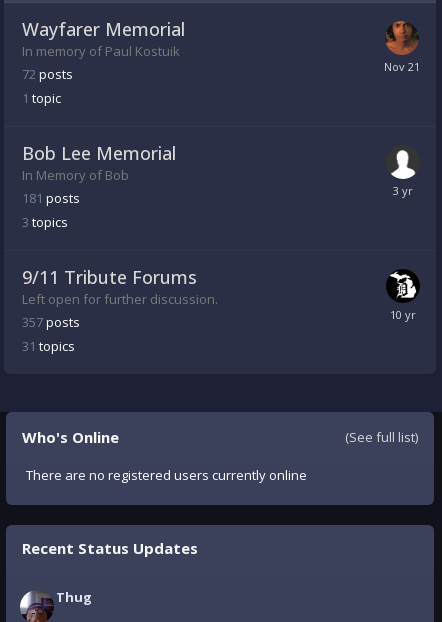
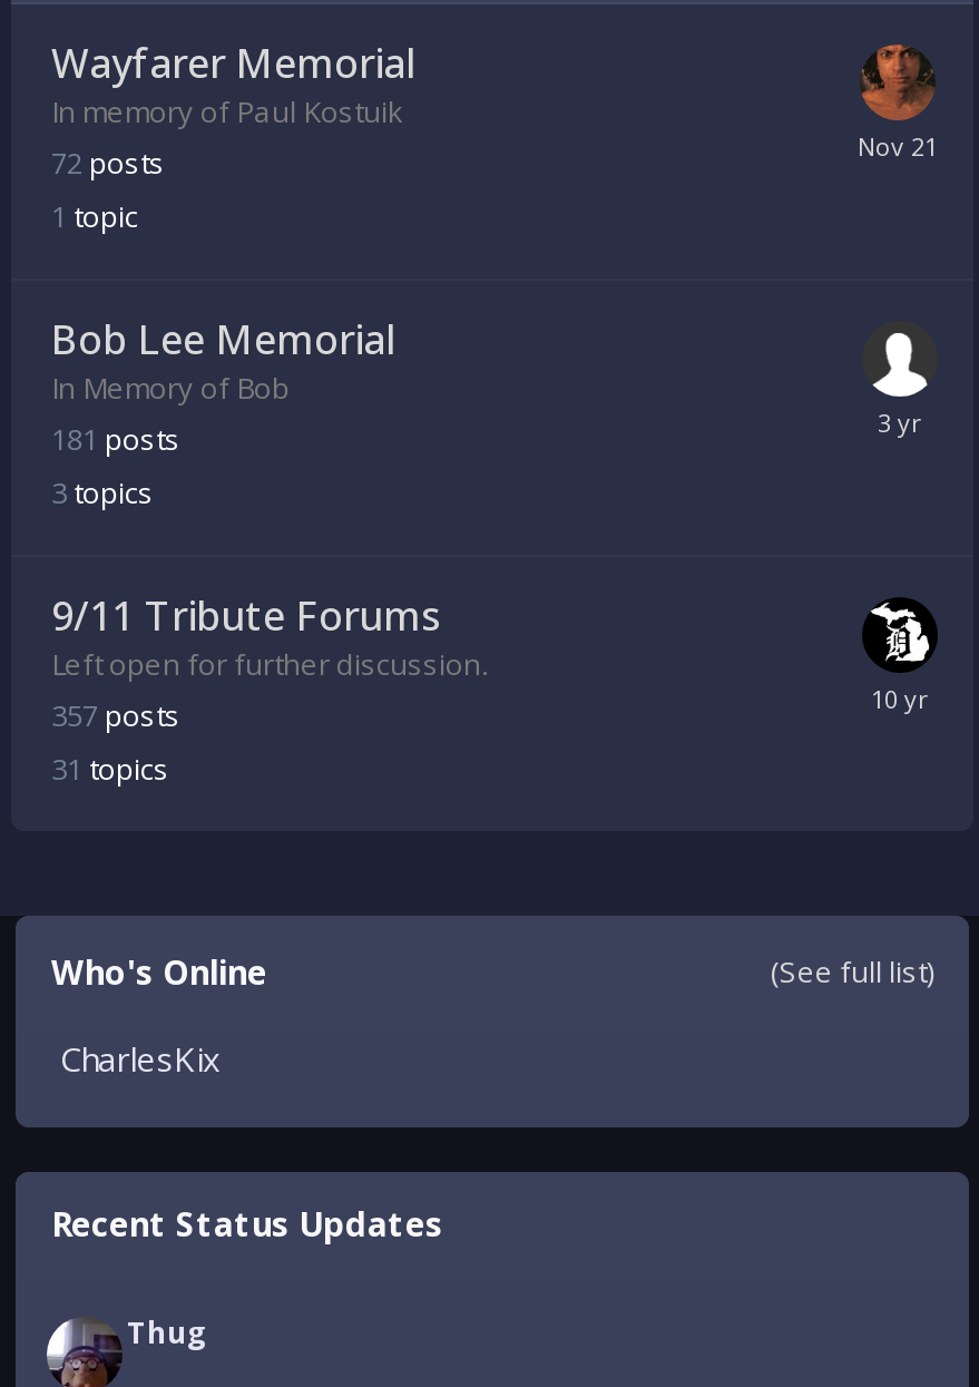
[26,466,307,484] There are no registered users currently online -> [60,1036,221,1080] CharlesKix

